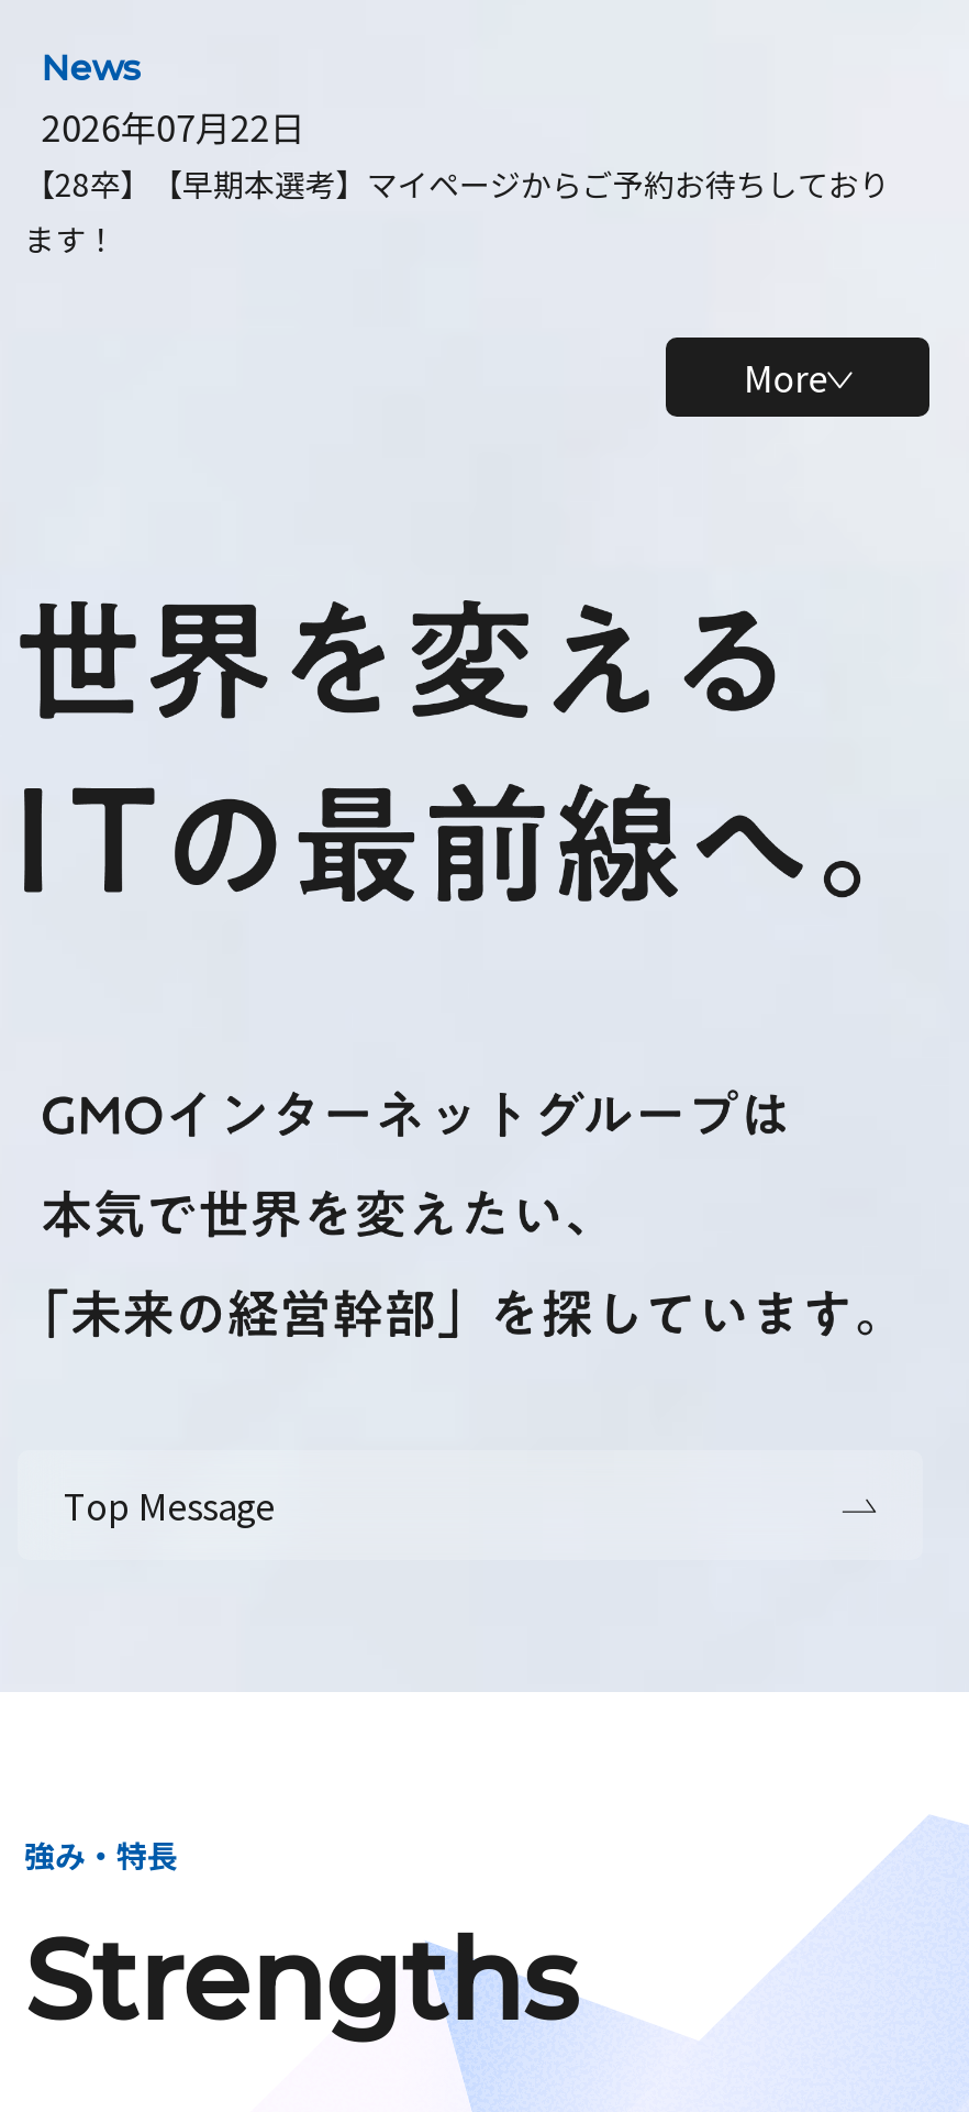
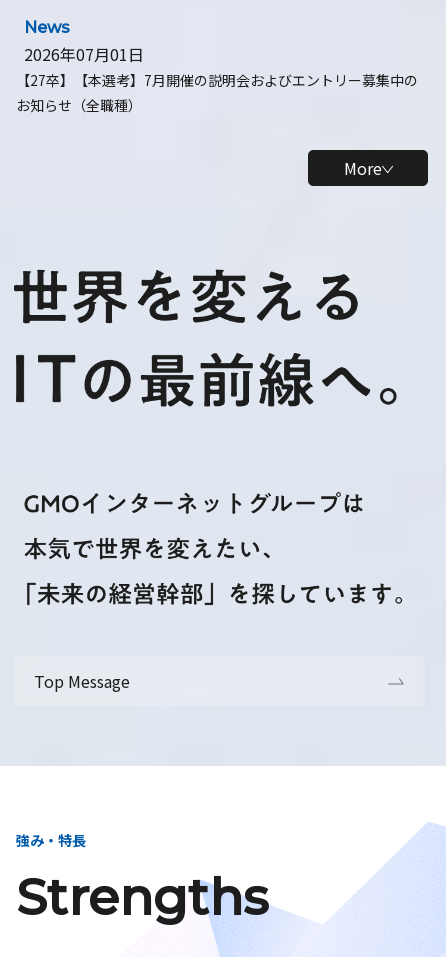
[24,100,890,261] 2026年07月22日 | 【28卒】【早期本選考】マイページからご予約お待ちしており | ます！ -> [16,42,418,115] 2026年07月01日 | 【27卒】【本選考】7月開催の説明会およびエントリー募集中の | お知らせ（全職種）

